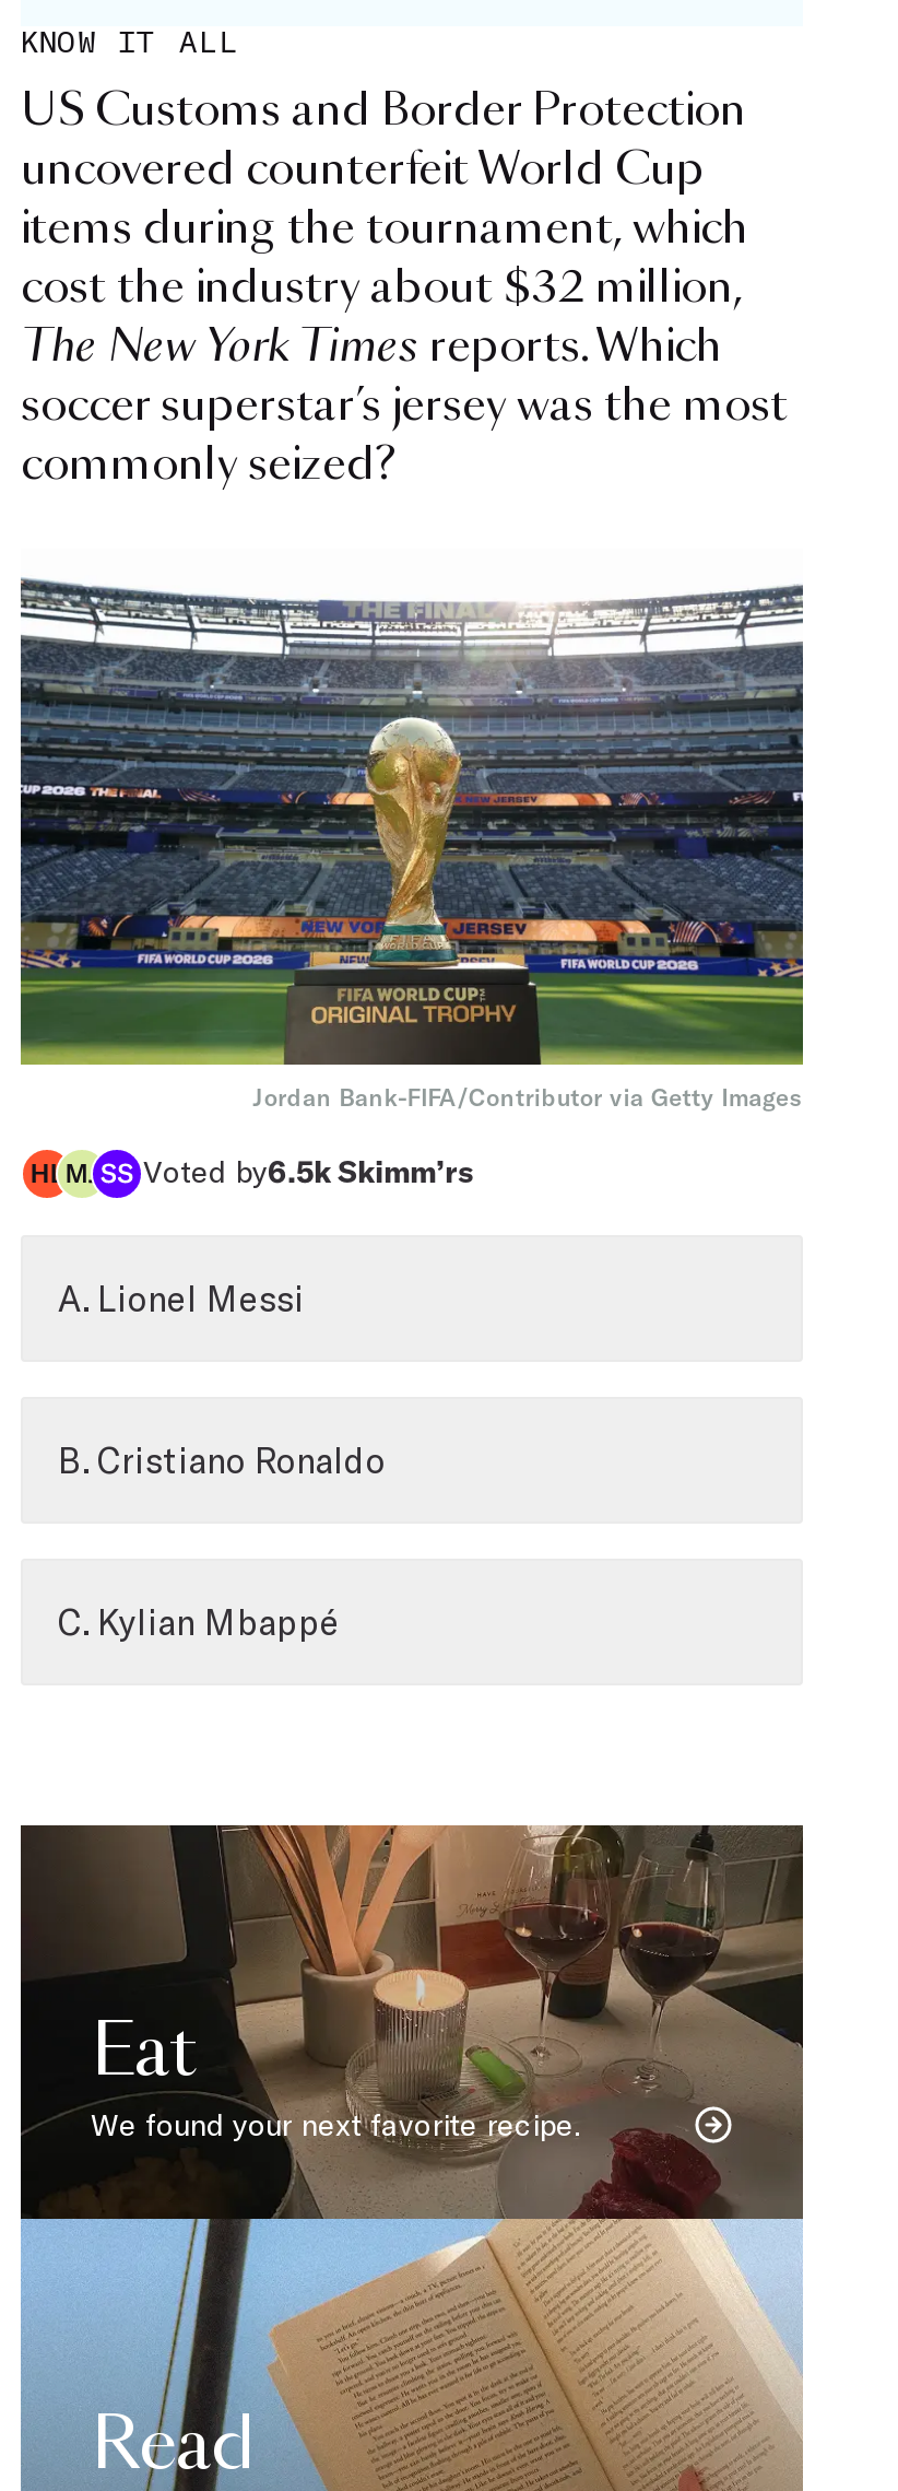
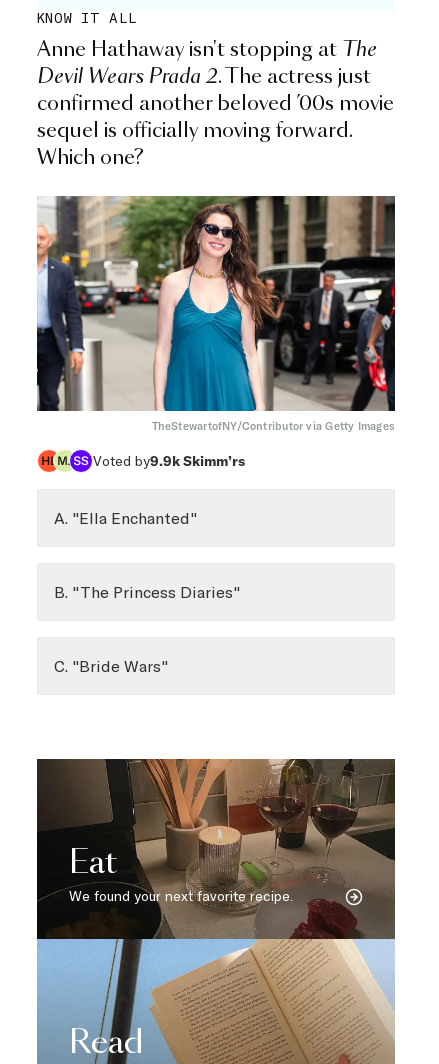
[21,90,788,487] US Customs and Border Protection | uncovered counterfeit World Cup | items during the tournament, which | cost the industry about $32 million, | The New York Times reports. Which | soccer superstar’s jersey was the most | commonly seized? -> [37,40,394,168] Anne Hathaway isn't stopping at The | Devil Wears Prada 2. The actress just | confirmed another beloved ’00s movie | sequel is officially moving forward. | Which one?
[19,577,805,1112] [image] | Jordan Bank-FIFA/Contributor via Getty Images -> [36,203,396,433] [image] | TheStewartofNY/Contributor via Getty Images
[143,1152,473,1192] Voted by6.5kSkimm’rs -> [93,452,245,470] Voted by9.9kSkimm’rs
[58,1276,305,1319] A. Lionel Messi -> [54,508,197,528] A. "Ella Enchanted"
[58,1438,386,1481] B. Cristiano Ronaldo -> [54,582,240,602] B. "The Princess Diaries"
[58,1599,340,1643] C. Kylian Mbappé -> [54,656,168,676] C. "Bride Wars"

